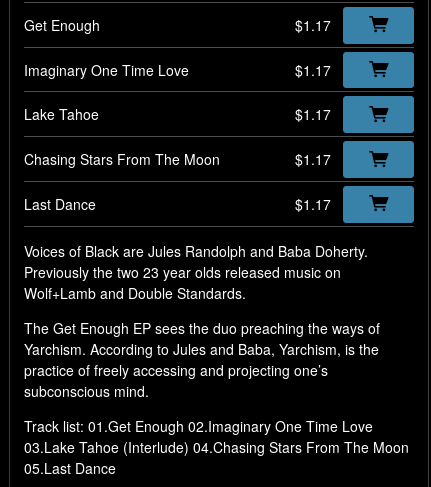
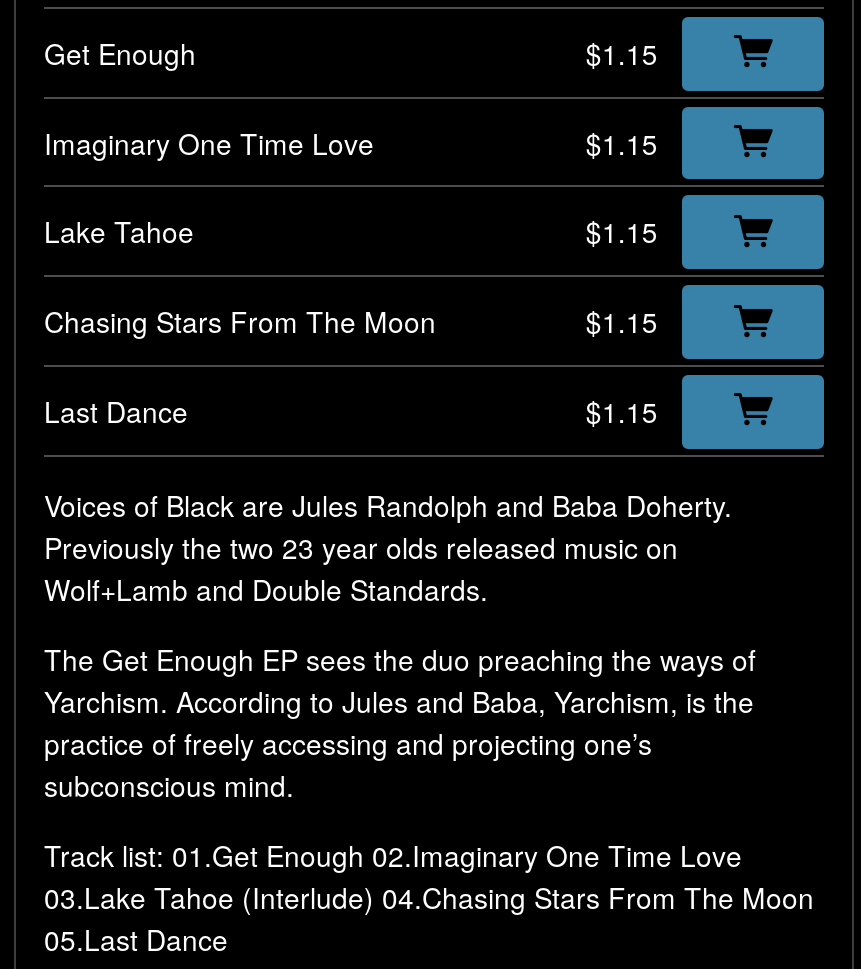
[295,15,331,35] $1.17 -> [586,33,658,73] $1.15
[295,59,331,79] $1.17 -> [586,122,658,162] $1.15
[295,104,331,124] $1.17 -> [586,212,658,252] $1.15
[295,149,331,169] $1.17 -> [586,301,658,341] $1.15
[295,194,331,214] $1.17 -> [586,391,658,431] $1.15

